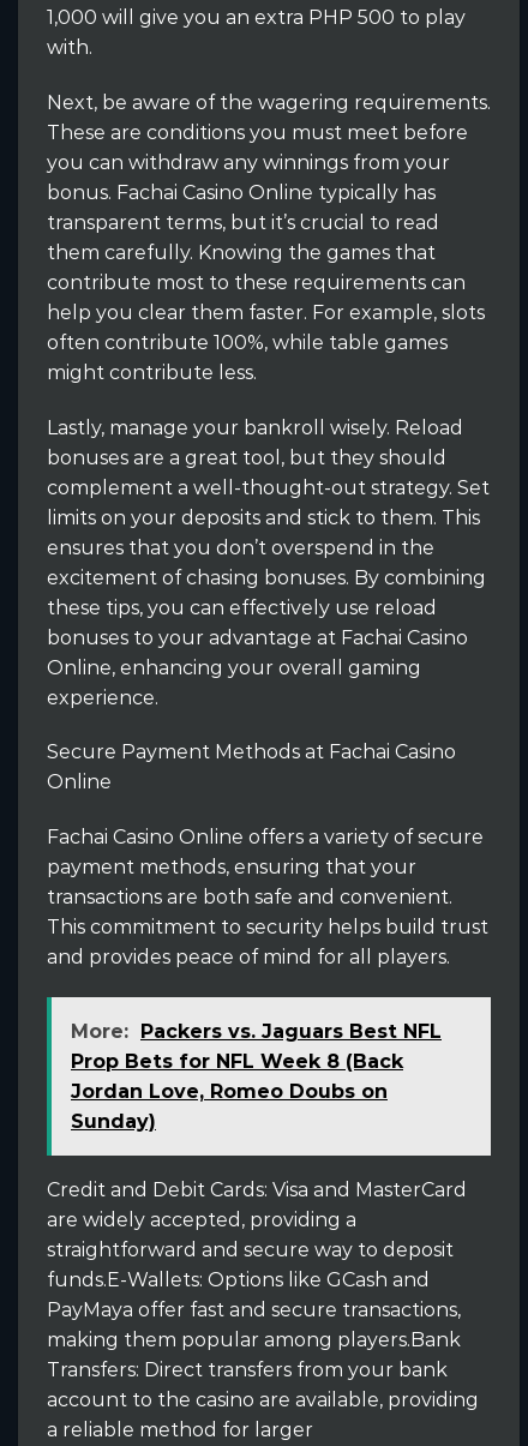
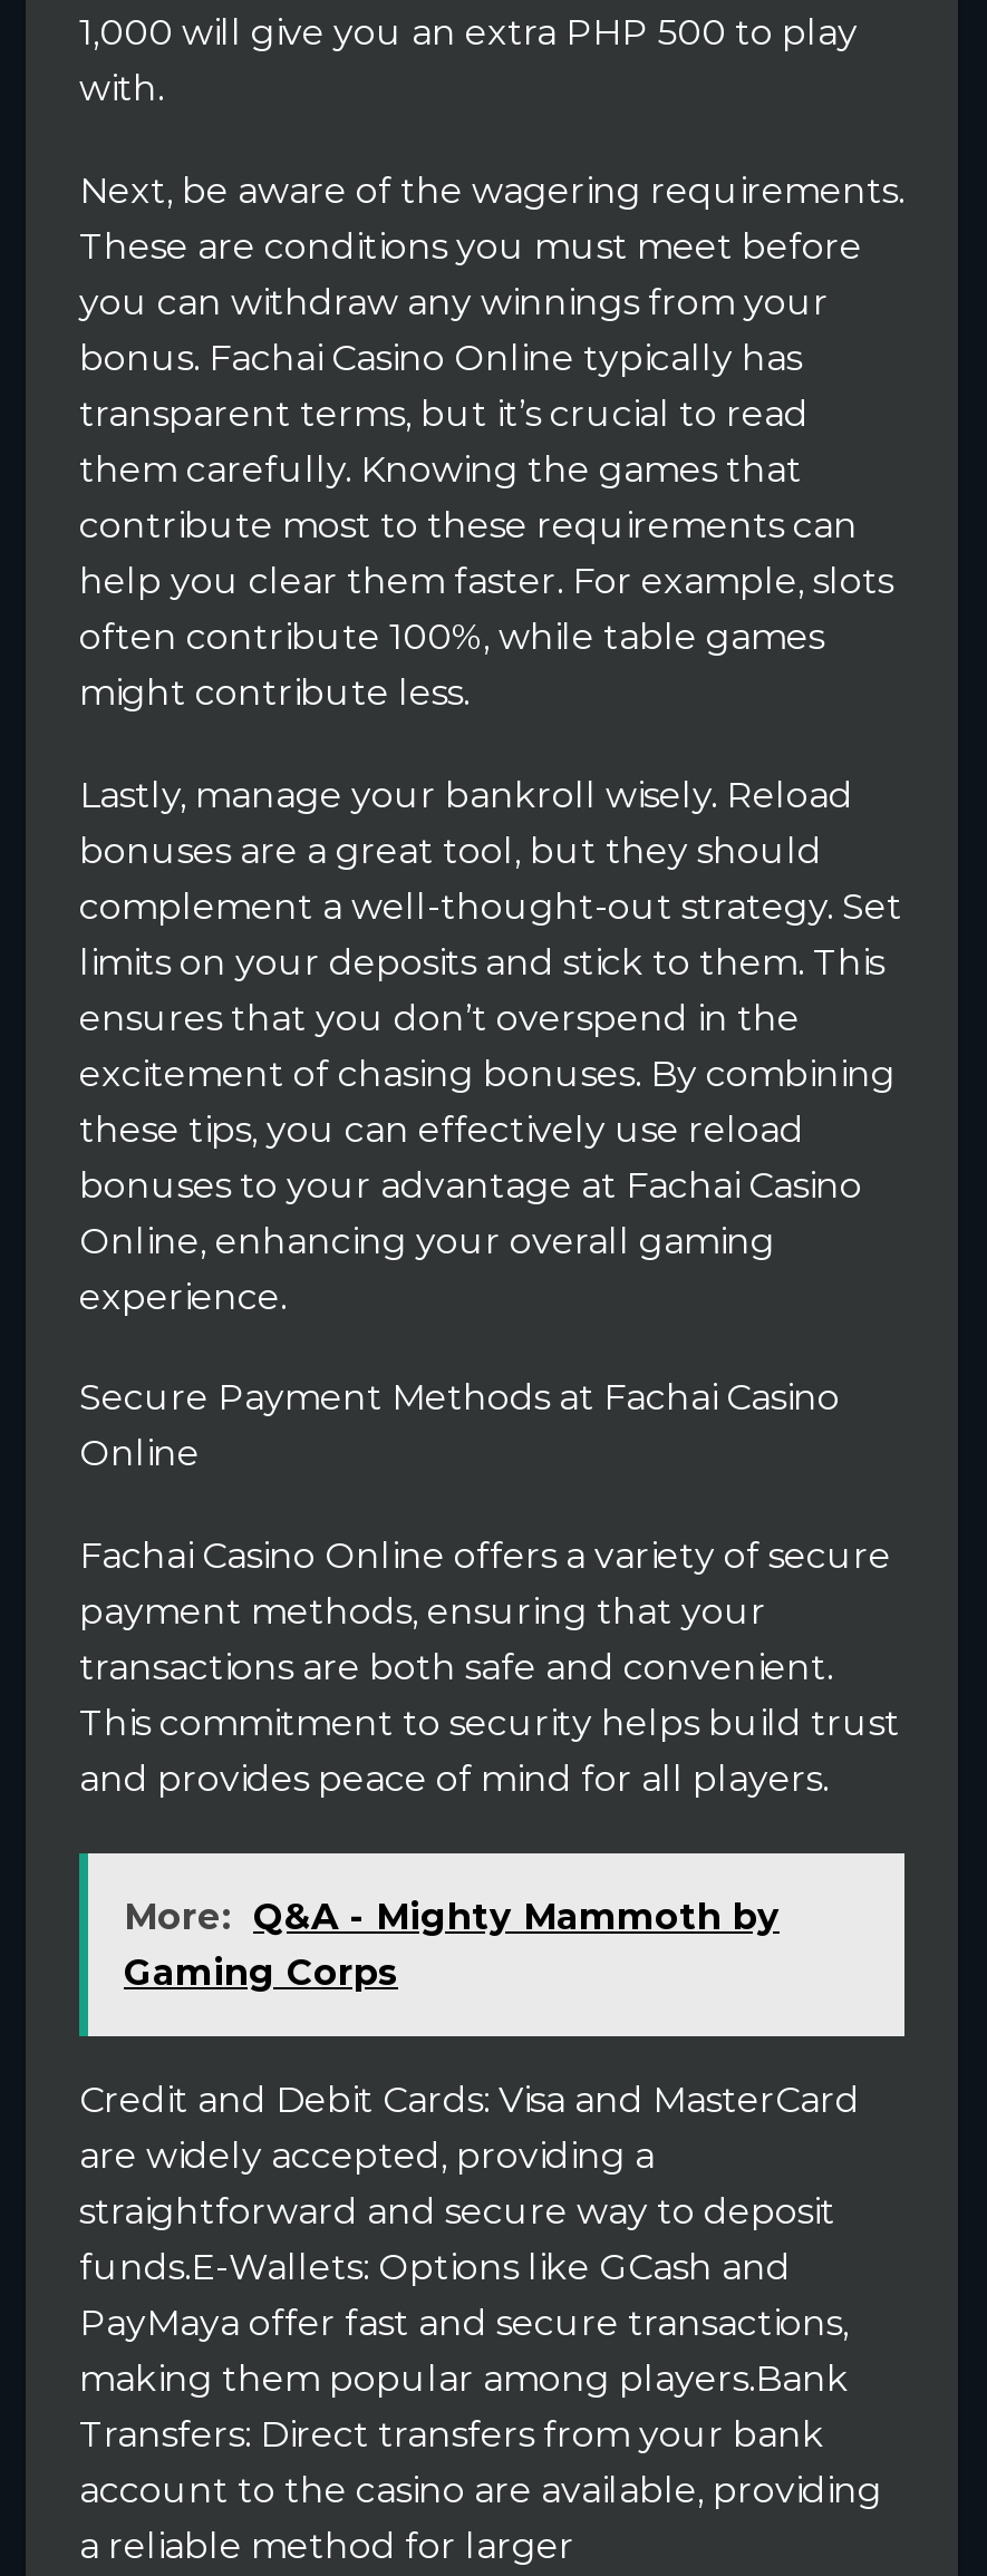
[71,1020,442,1133] More: Packers vs. Jaguars Best NFL | Prop Bets for NFL Week 8 (Back | Jordan Love, Romeo Doubs on | Sunday) -> [124,1896,780,1994] More: Q&A - Mighty Mammoth by | Gaming Corps

